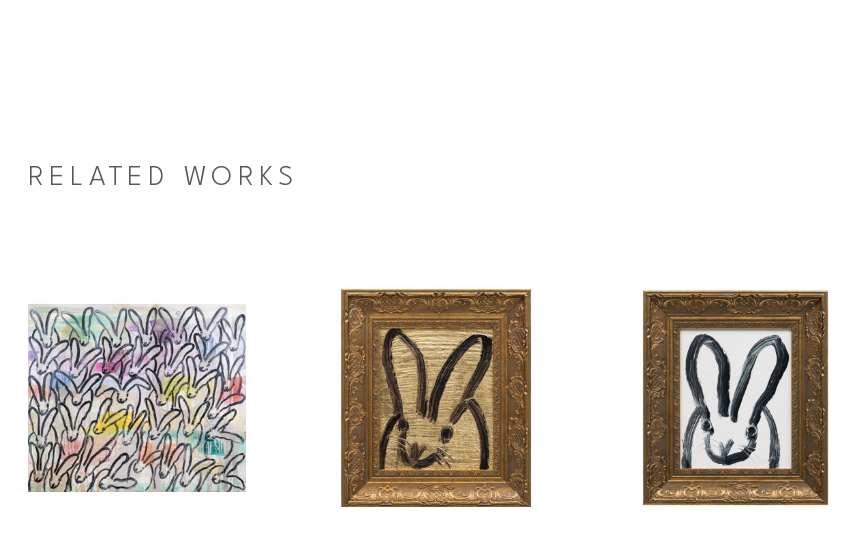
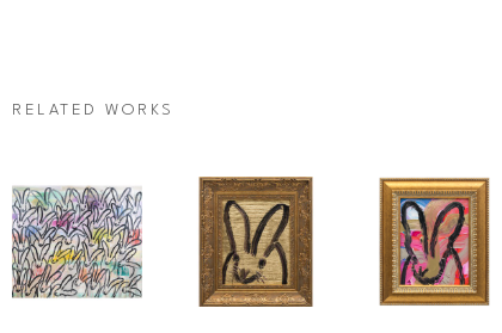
[642,291,826,505] [image] -> [379,178,488,306] [image]

